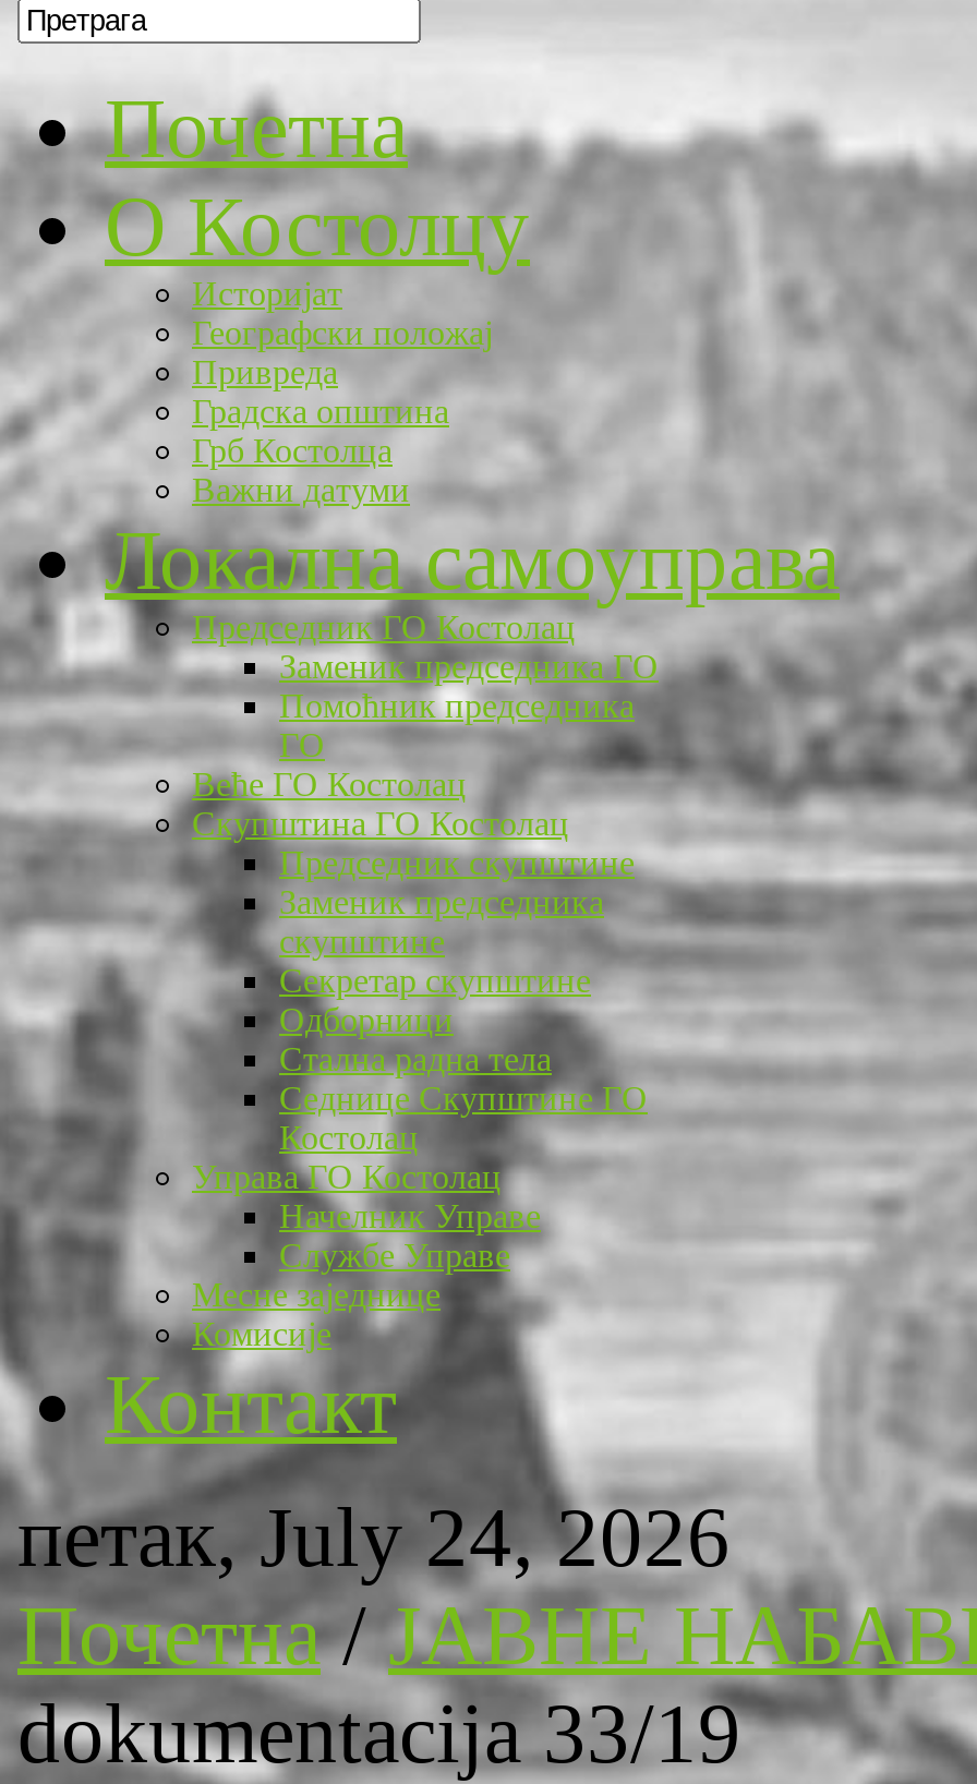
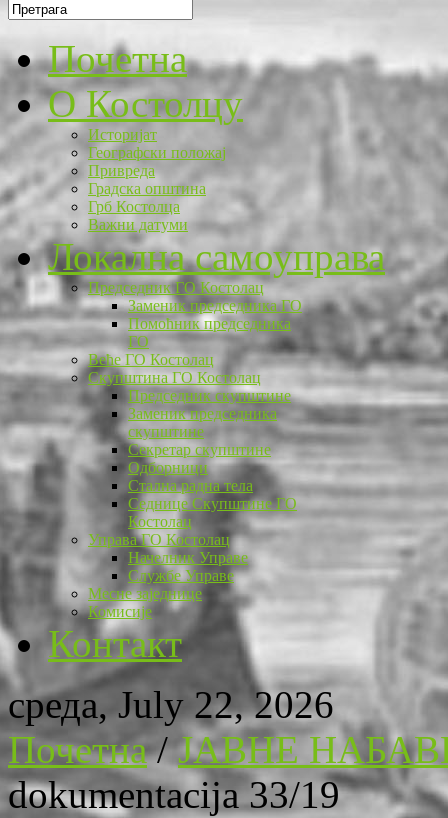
[17,1490,731,1584] петак, July 24, 2026 -> [8,683,334,726] среда, July 22, 2026

